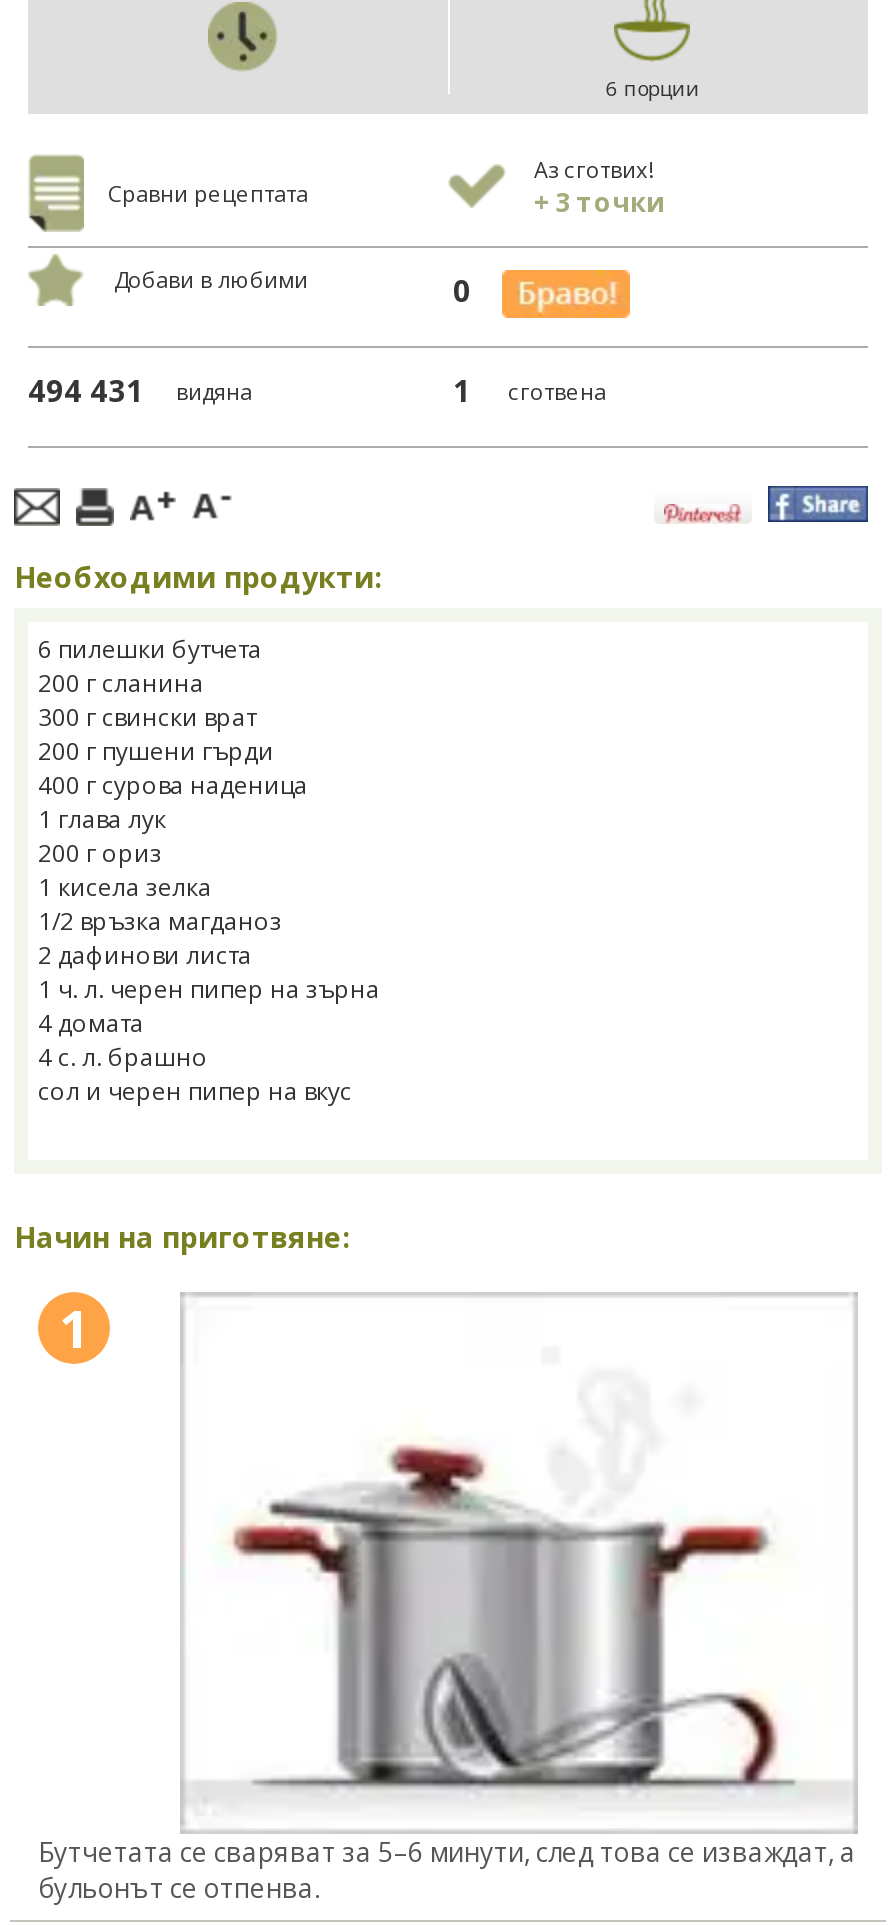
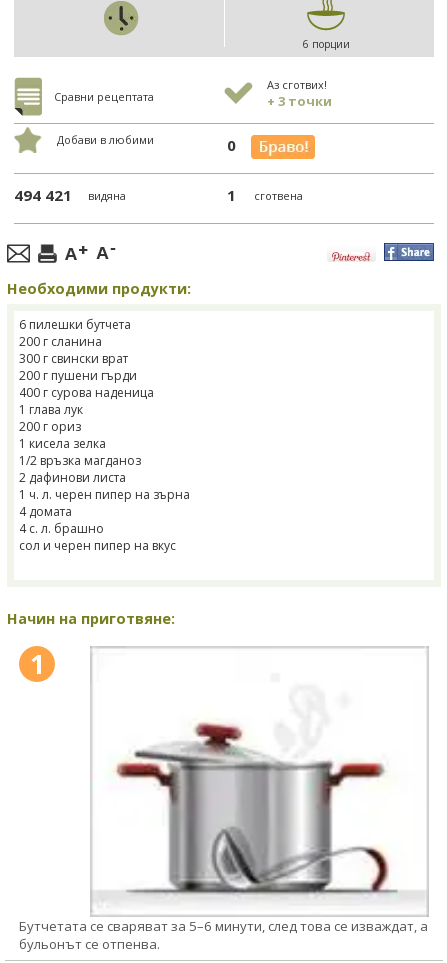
[28,370,252,410] 494 431 видяна -> [14,185,126,205] 494 421 видяна

